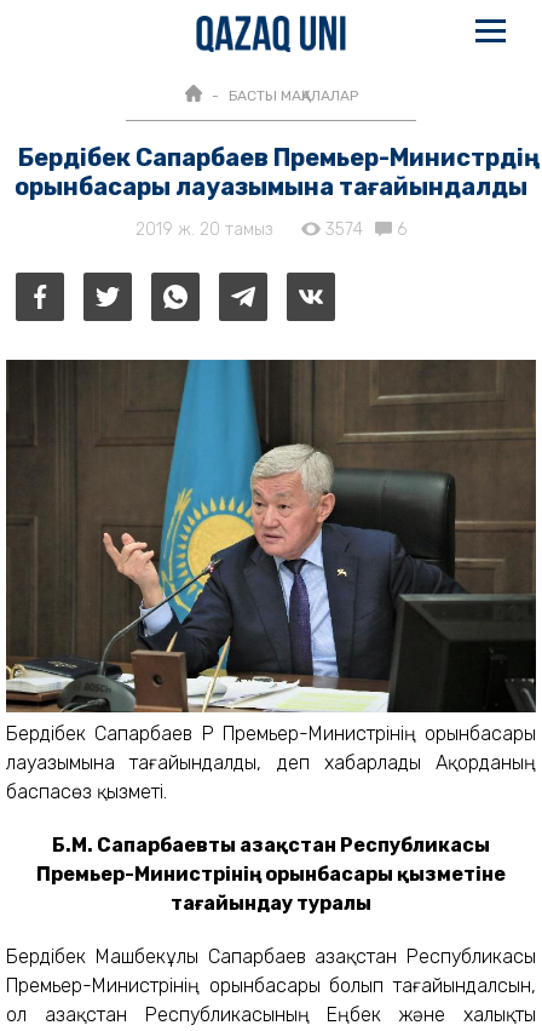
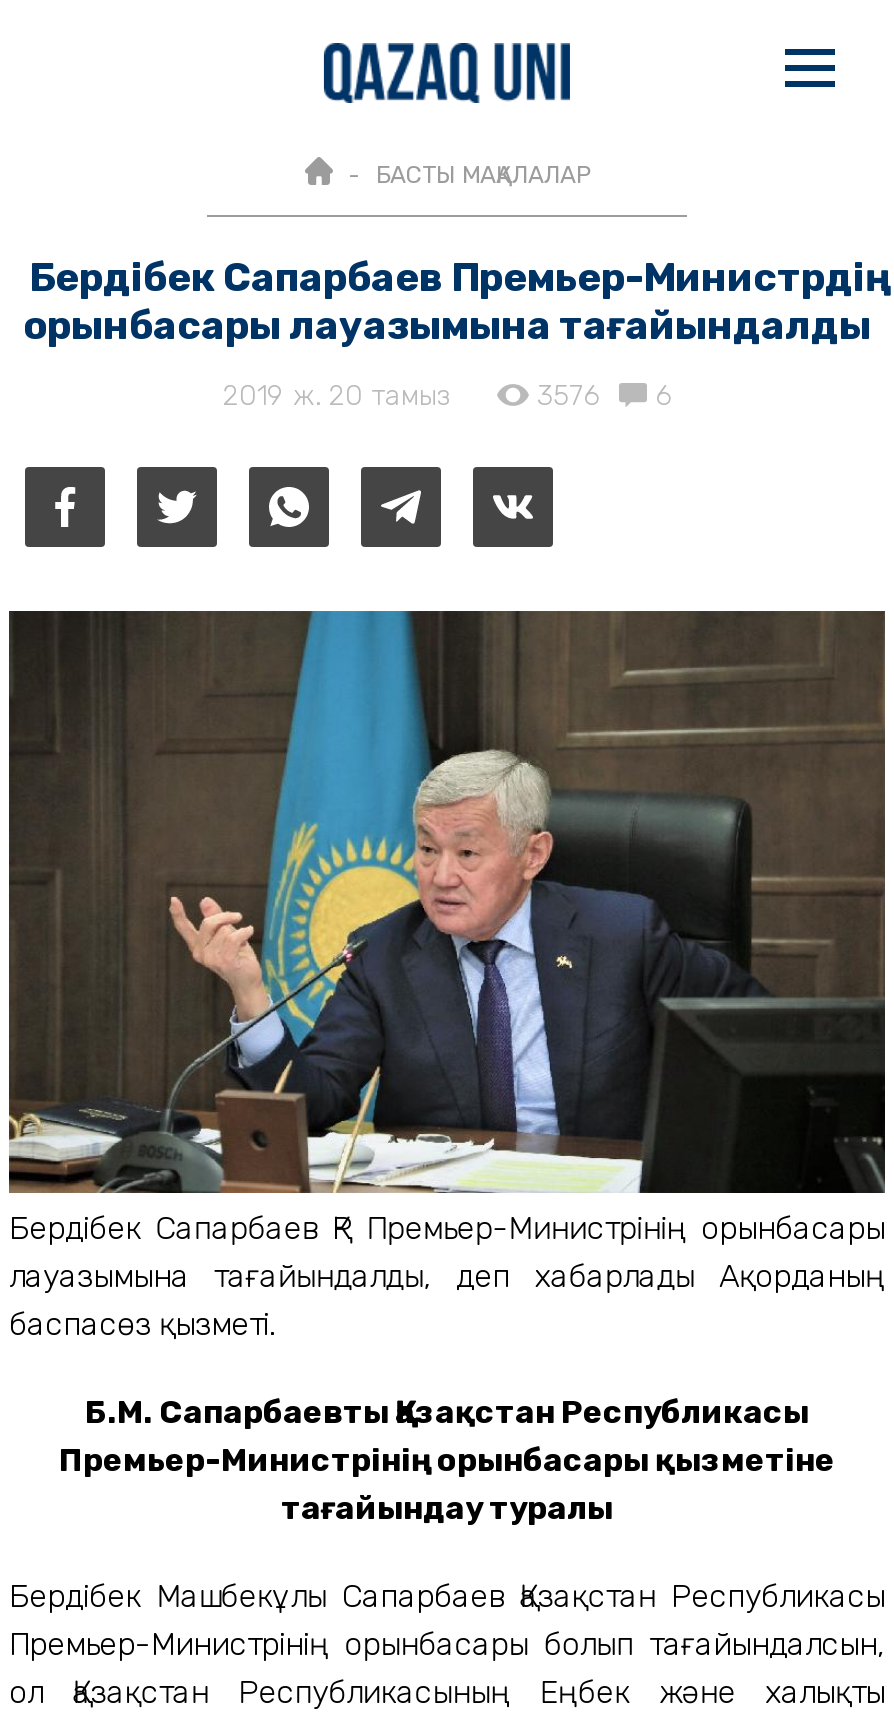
[325,219,406,239] 3574 6 -> [537,378,671,412] 3576 6

